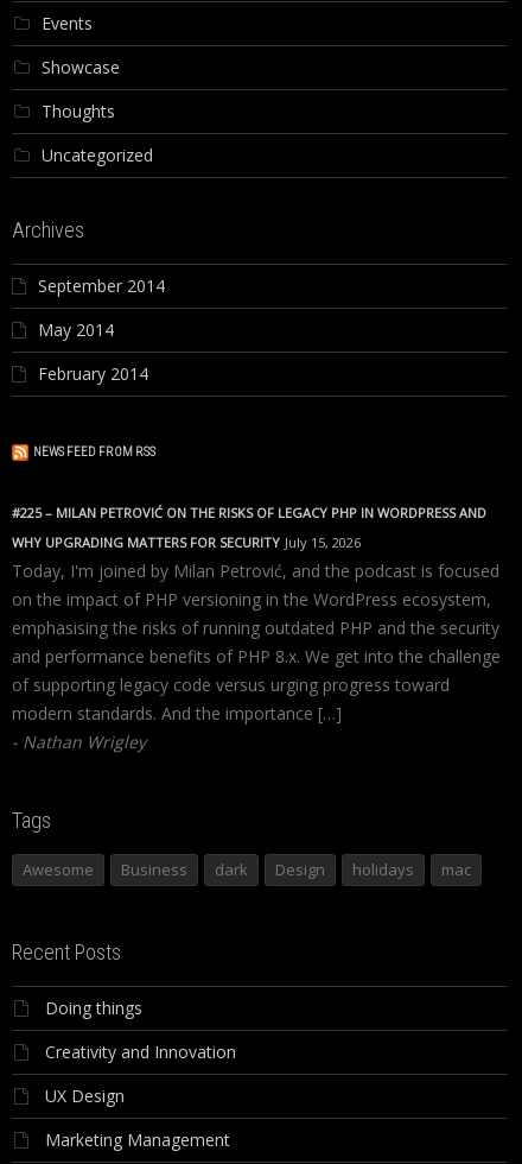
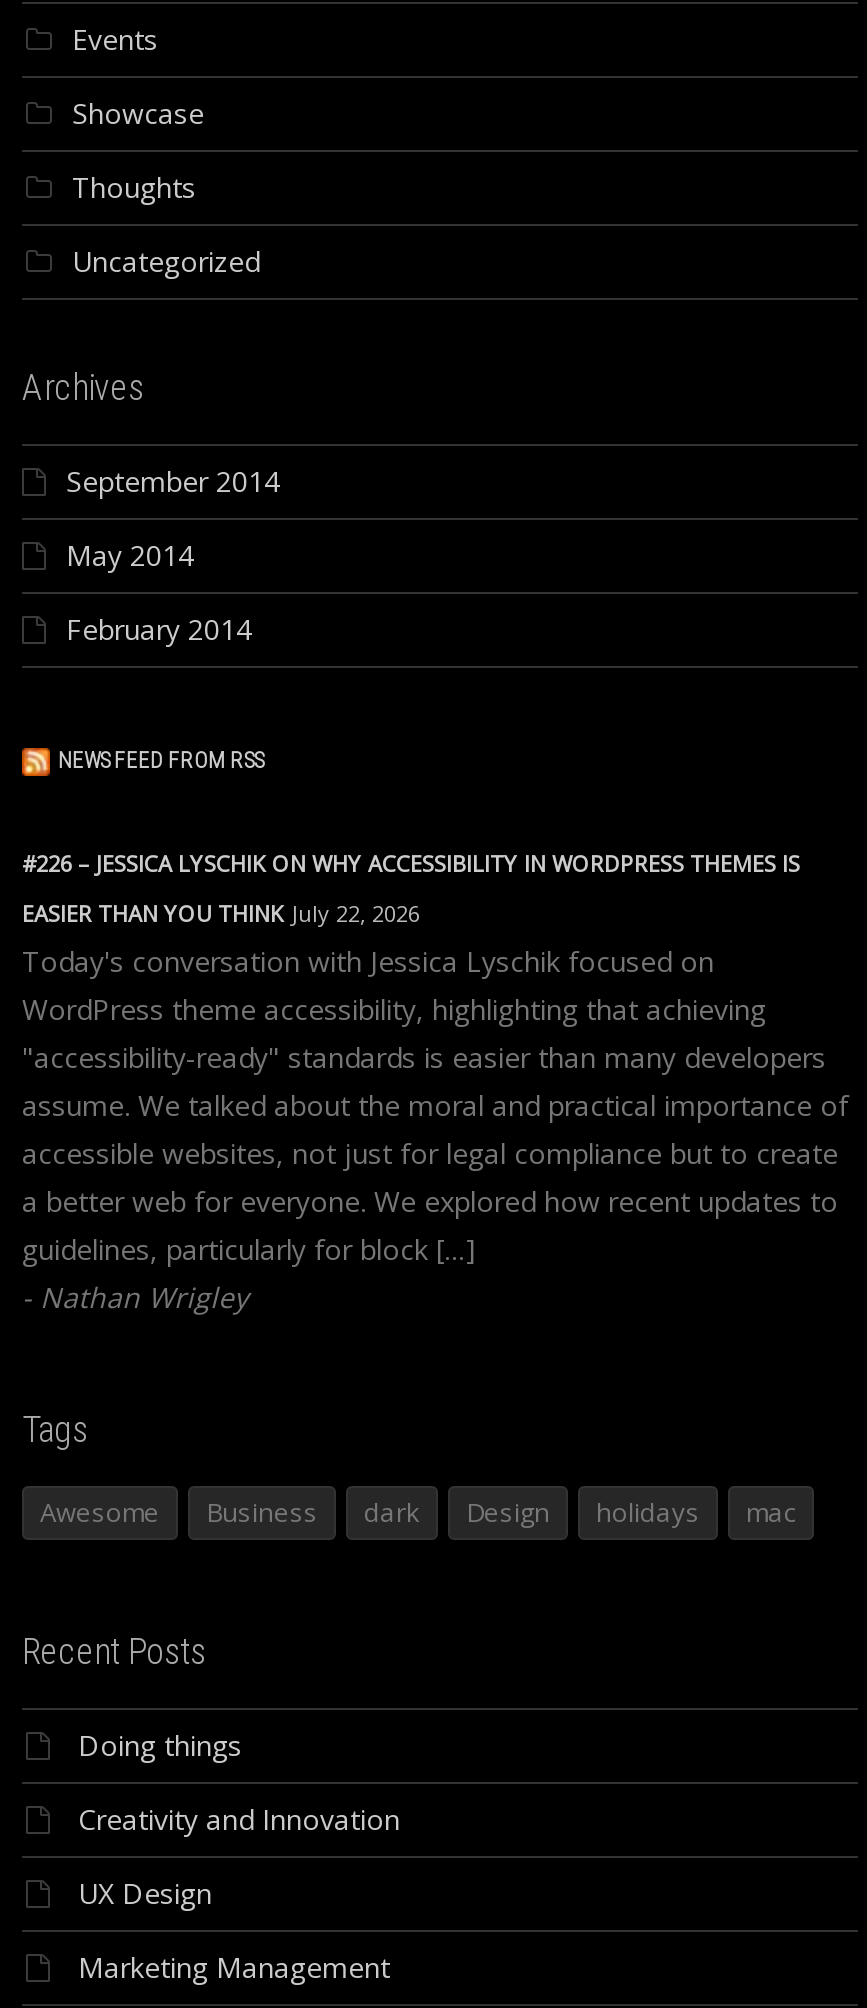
[12,503,486,521] #225 – MILAN PETROVIĆ ON THE RISKS OF LEGACY PHP IN WORDPRESS AND -> [22,847,800,877] #226 – JESSICA LYSCHIK ON WHY ACCESSIBILITY IN WORDPRESS THEMES IS
[12,533,501,724] WHY UPGRADING MATTERS FOR SECURITY July 15, 2026 | Today, I'm joined by Milan Petrović, and the podcast is focused | on the impact of PHP versioning in the WordPress ecosystem, | emphasising the risks of running outdated PHP and the security | and performance benefits of PHP 8.x. We get into the challenge | of supporting legacy code versus urging progress toward | modern standards. And the importance […] -> [22,897,848,1267] EASIER THAN YOU THINK July 22, 2026 | Today's conversation with Jessica Lyschik focused on | WordPress theme accessibility, highlighting that achieving | "accessibility-ready" standards is easier than many developers | assume. We talked about the moral and practical importance of | accessible websites, not just for legal compliance but to create | a better web for everyone. We explored how recent updates to | guidelines, particularly for block […]

